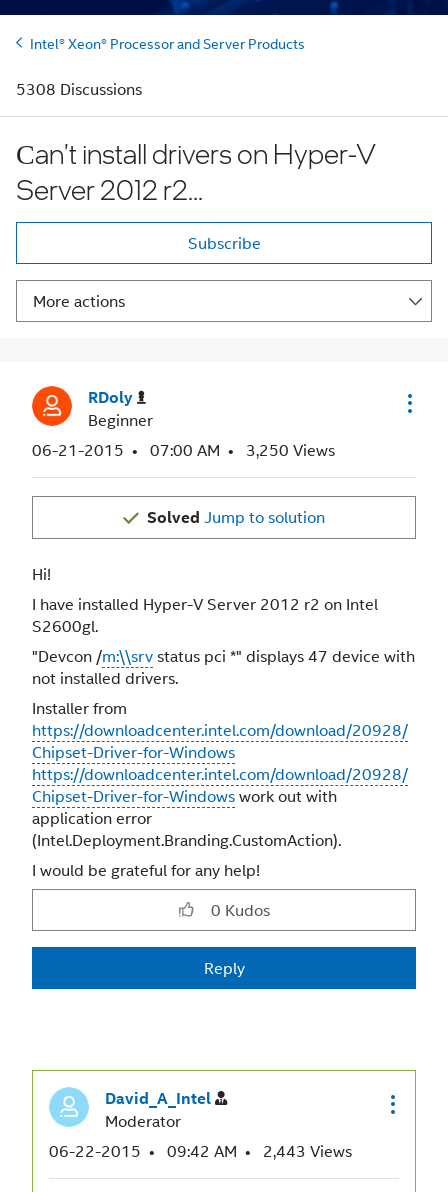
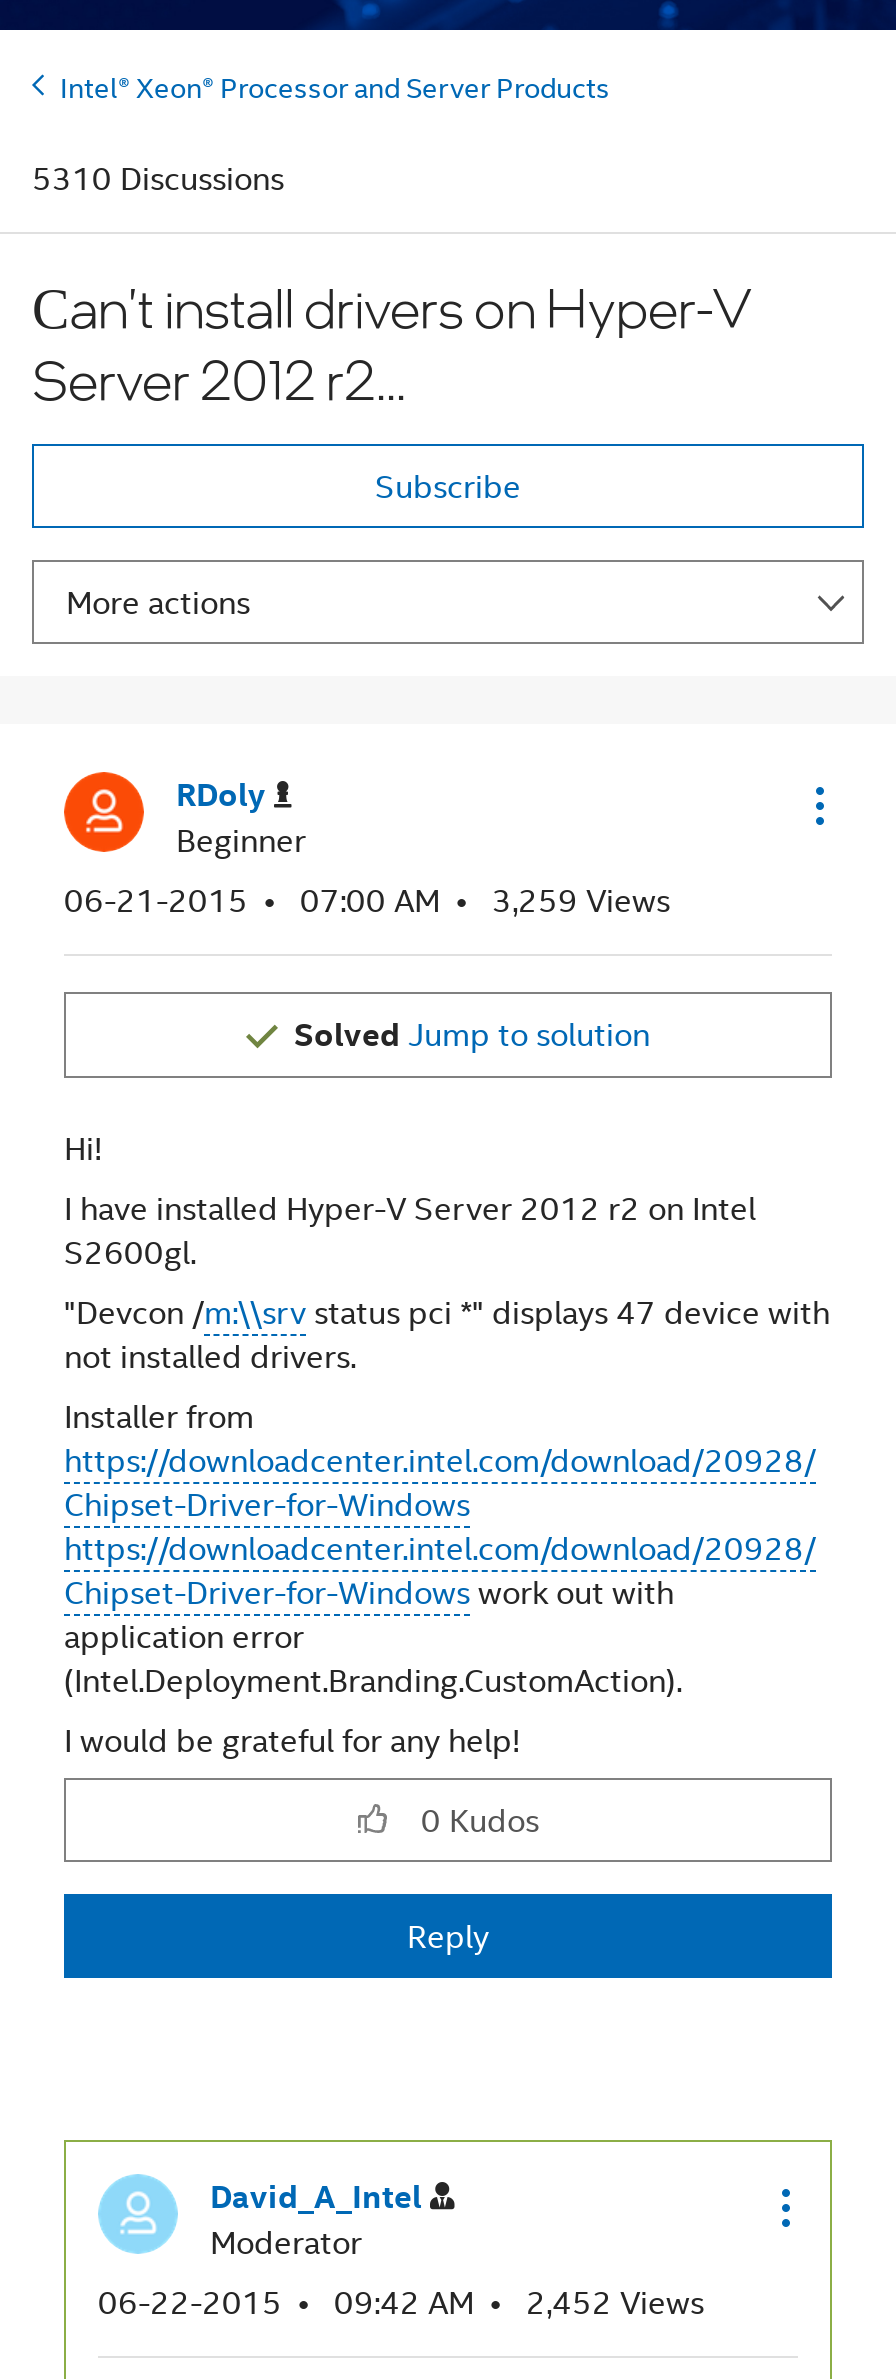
[16,77,142,100] 5308 Discussions -> [32,154,284,200] 5310 Discussions
[32,438,335,461] 06-21-2015 07:00 AM 3,250 Views -> [64,876,670,922] 06-21-2015 07:00 AM 3,259 Views
[49,1139,352,1162] 06-22-2015 09:42 AM 2,443 Views -> [98,2278,704,2324] 06-22-2015 09:42 AM 2,452 Views

